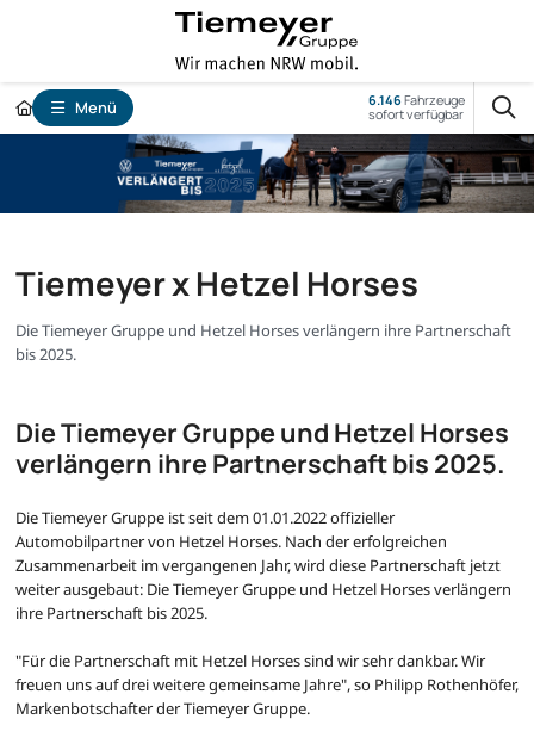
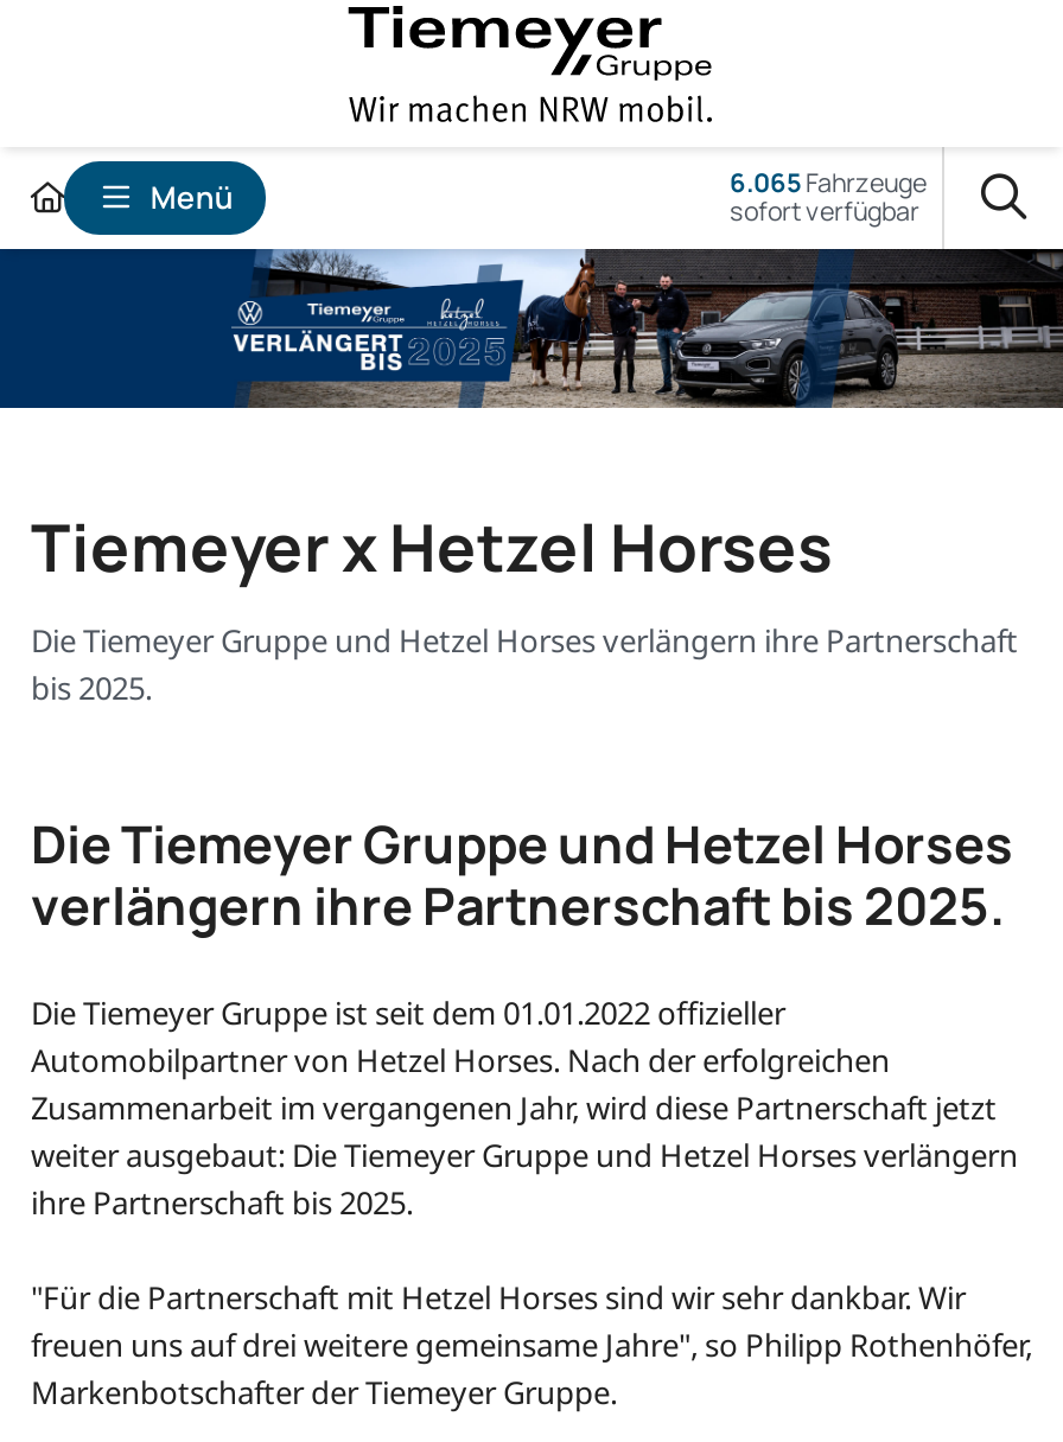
[369,91,465,109] 6.146Fahrzeuge -> [729,165,926,200] 6.065Fahrzeuge

